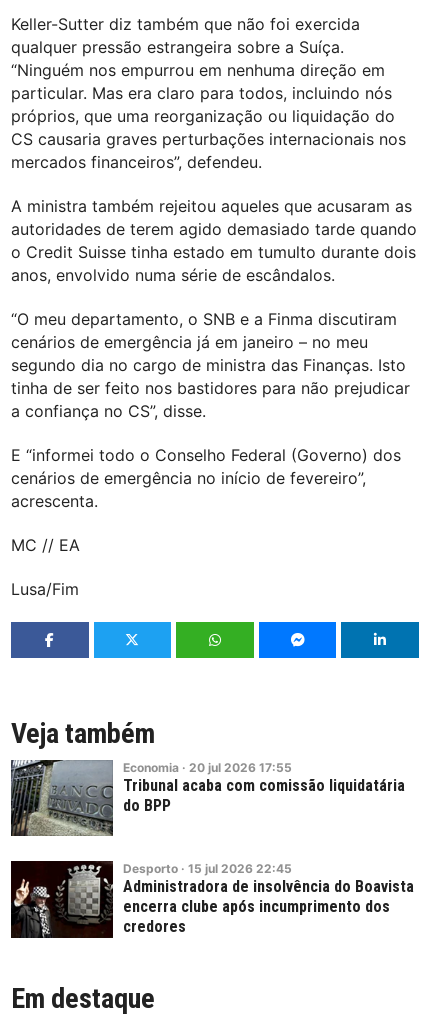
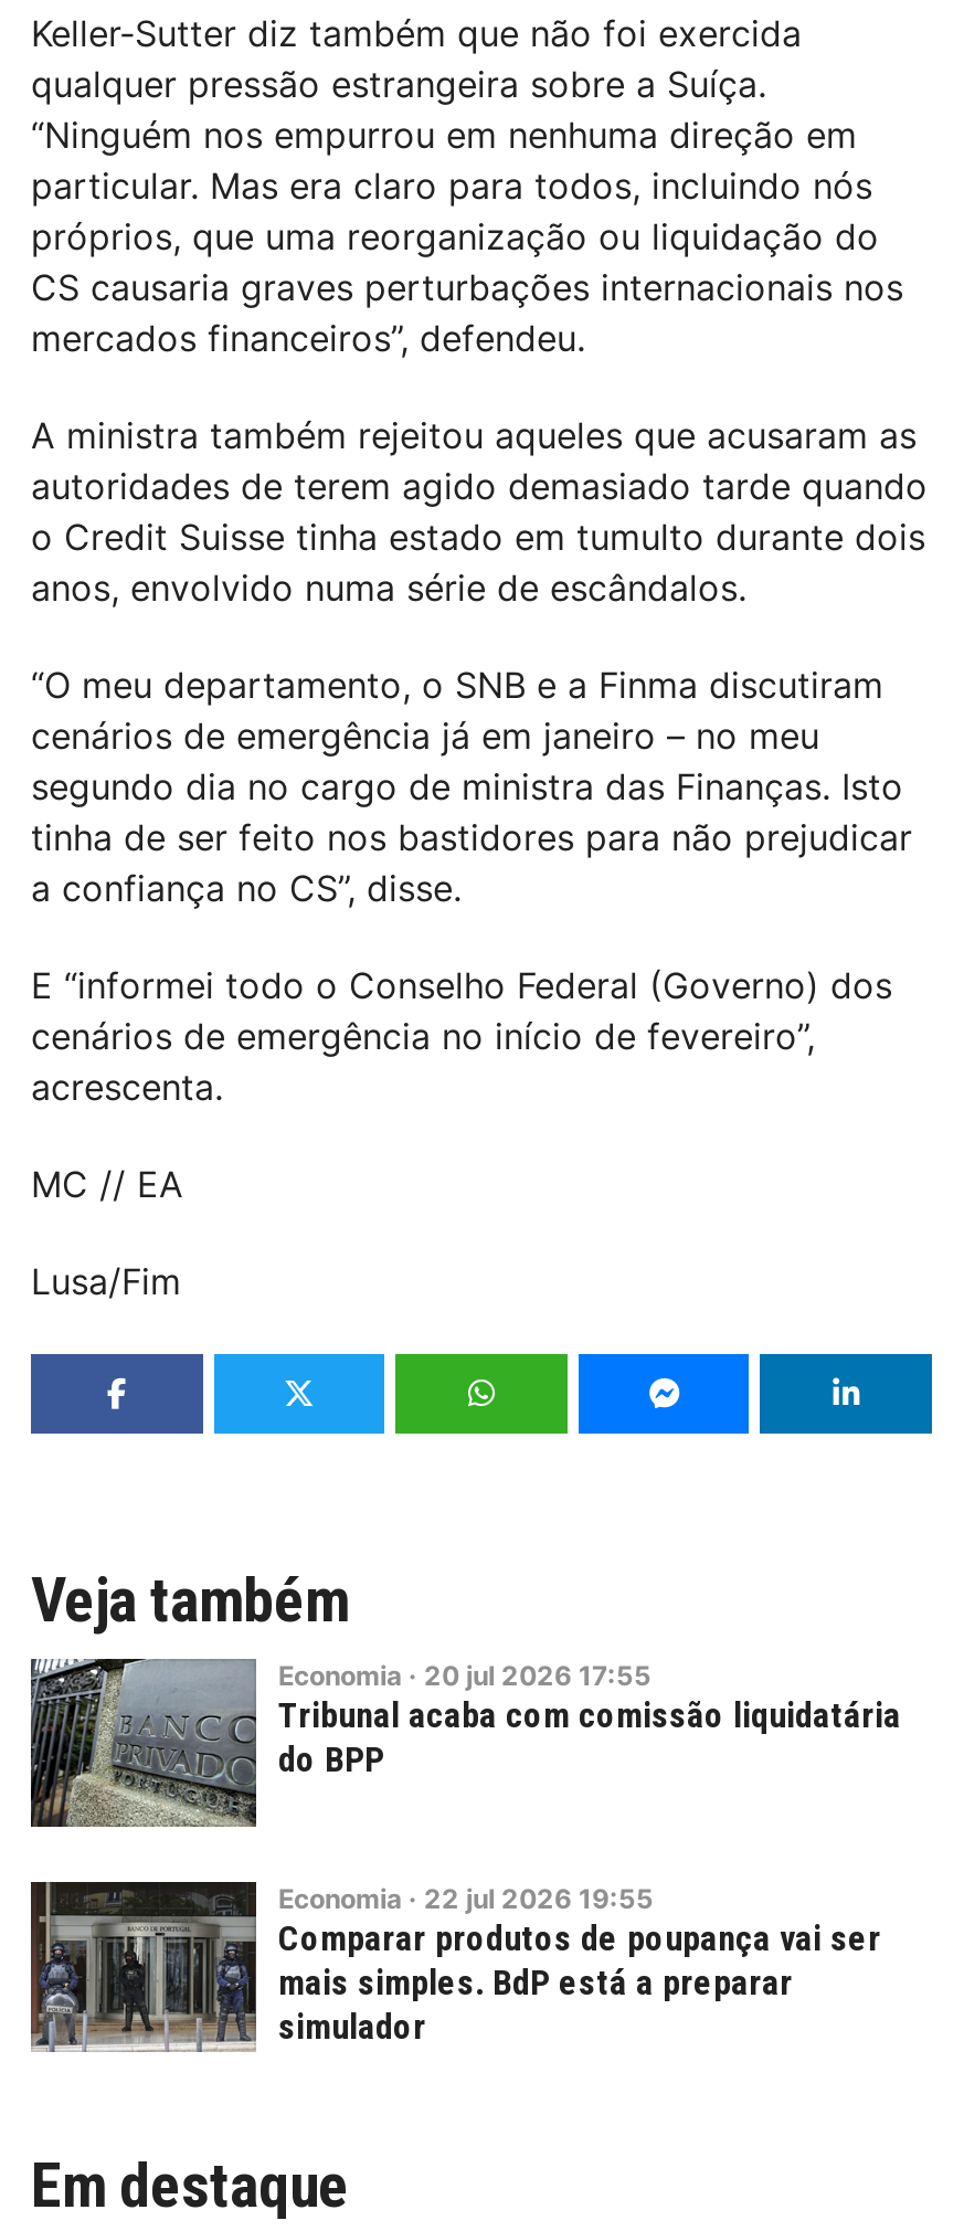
[10,861,414,939] [image] | Desporto · 15 jul 2026 22:45 | Administradora de insolvência do Boavista | encerra clube após incumprimento dos | credores -> [29,1880,881,2052] [image] | Economia · 22 jul 2026 19:55 | Comparar produtos de poupança vai ser | mais simples. BdP está a preparar | simulador

